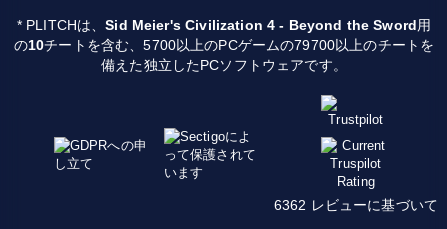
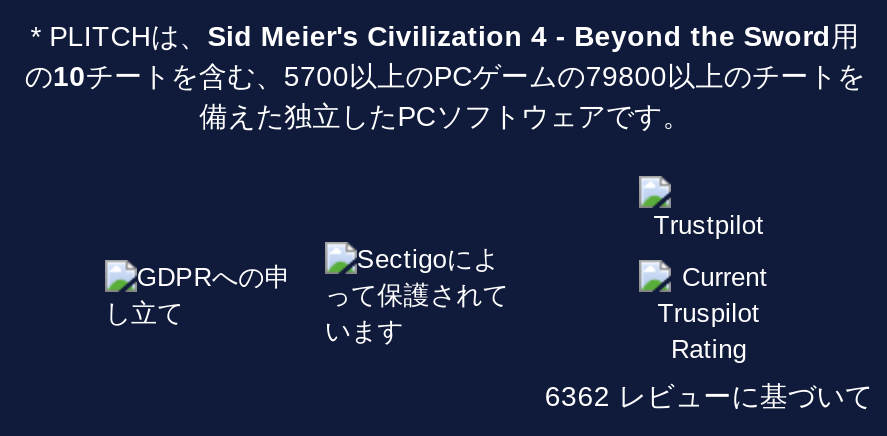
[14,37,434,53] の10チートを含む、5700以上のPCゲームの79700以上のチートを -> [25,59,865,91] の10チートを含む、5700以上のPCゲームの79800以上のチートを

